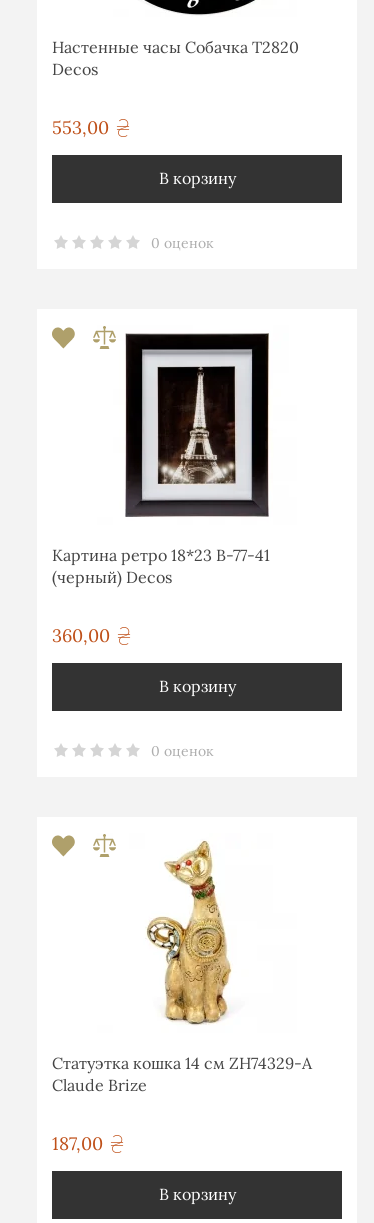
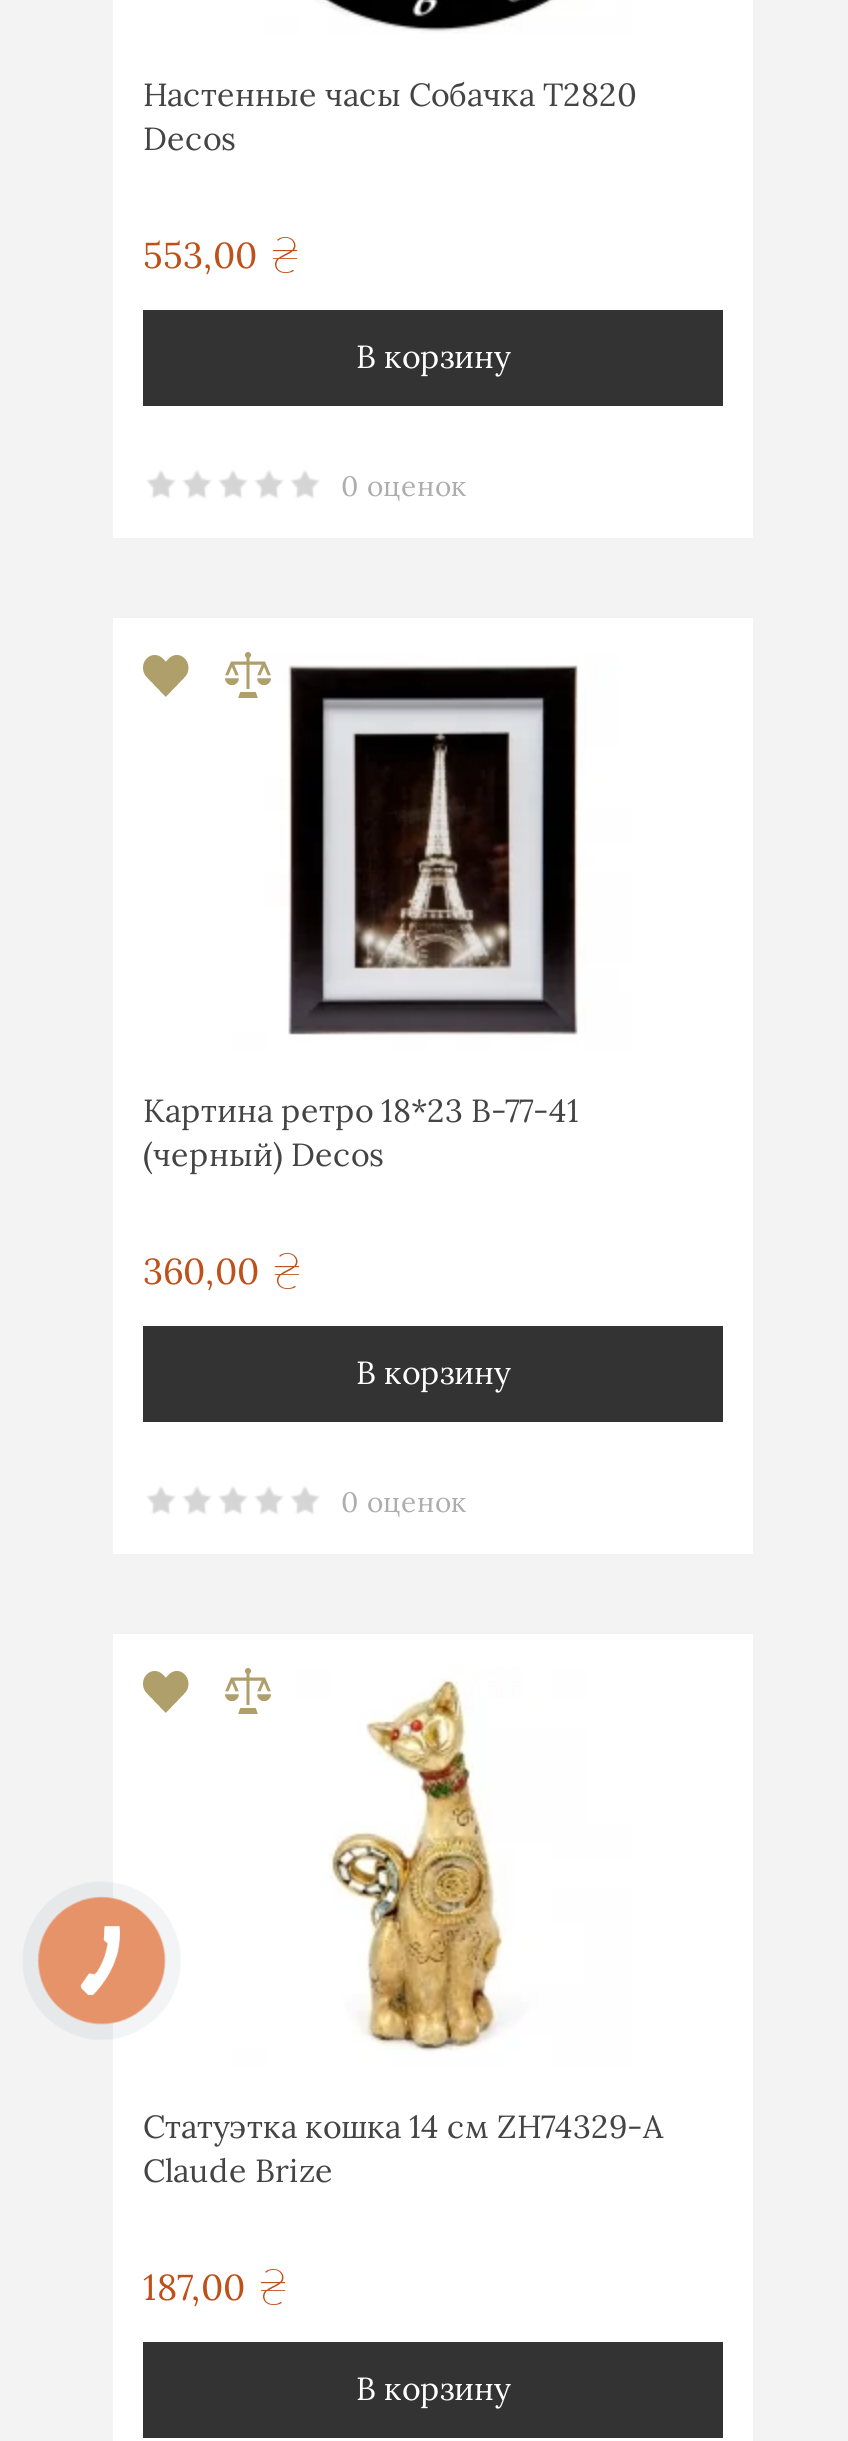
none -> [37,1896,167,2026] [image]

